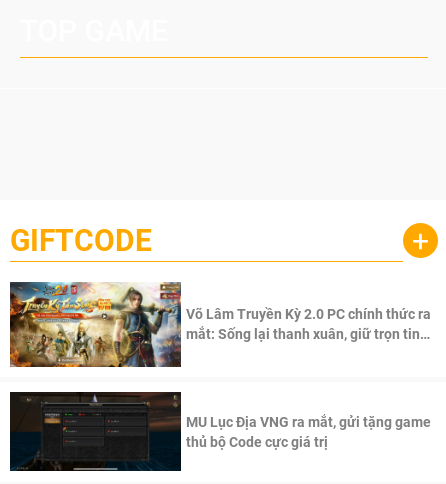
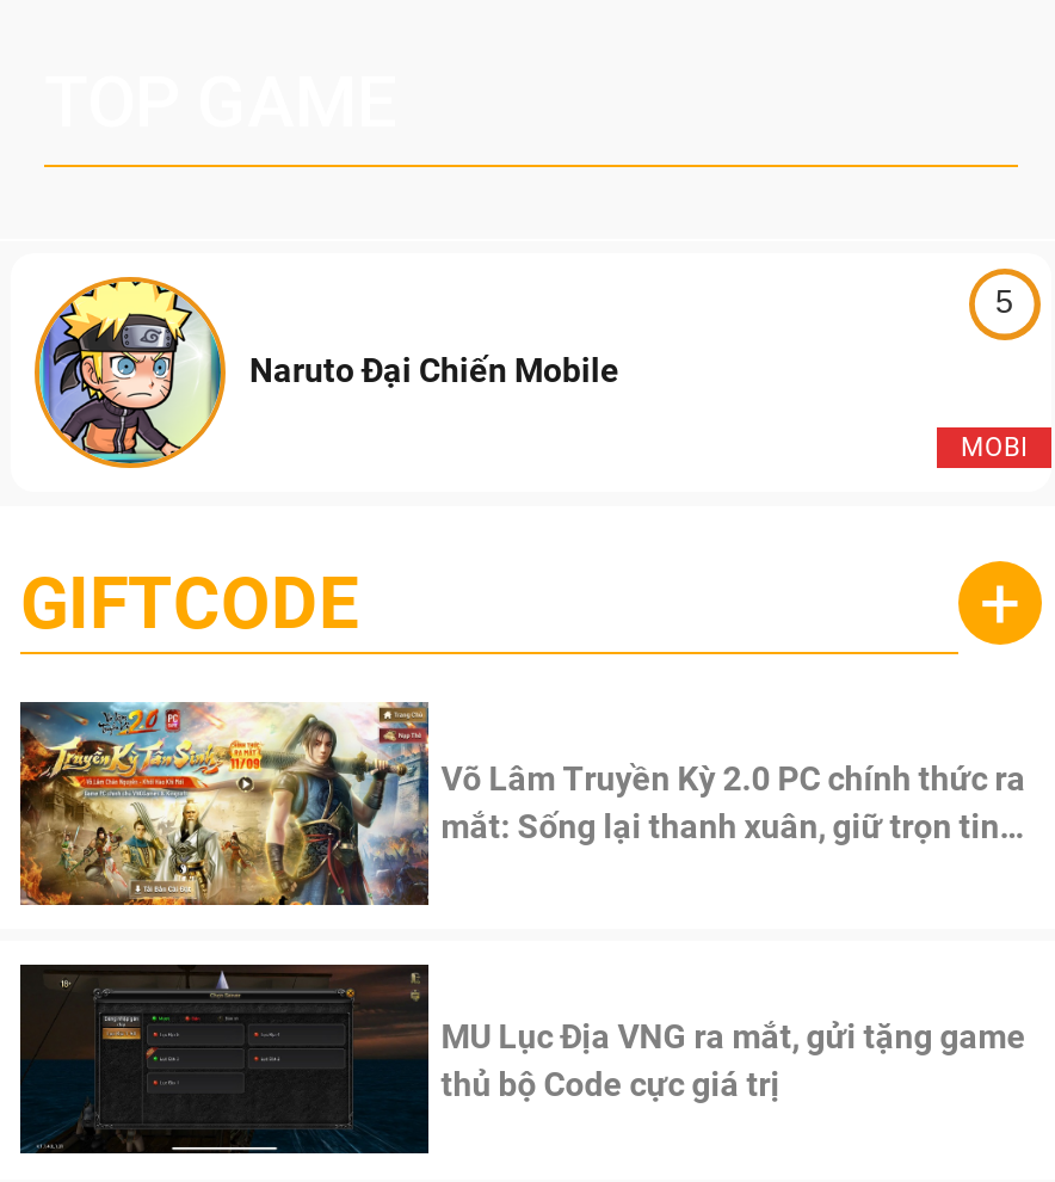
none -> [32,275,619,470] [image] | Naruto Đại Chiến Mobile
none -> [961,432,1028,463] MOBI
none -> [995,282,1013,319] 5

